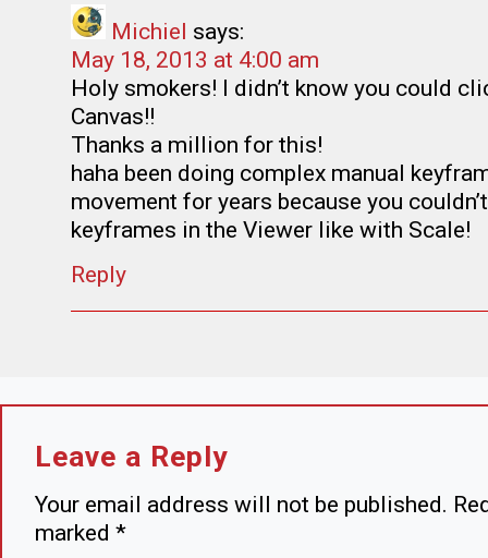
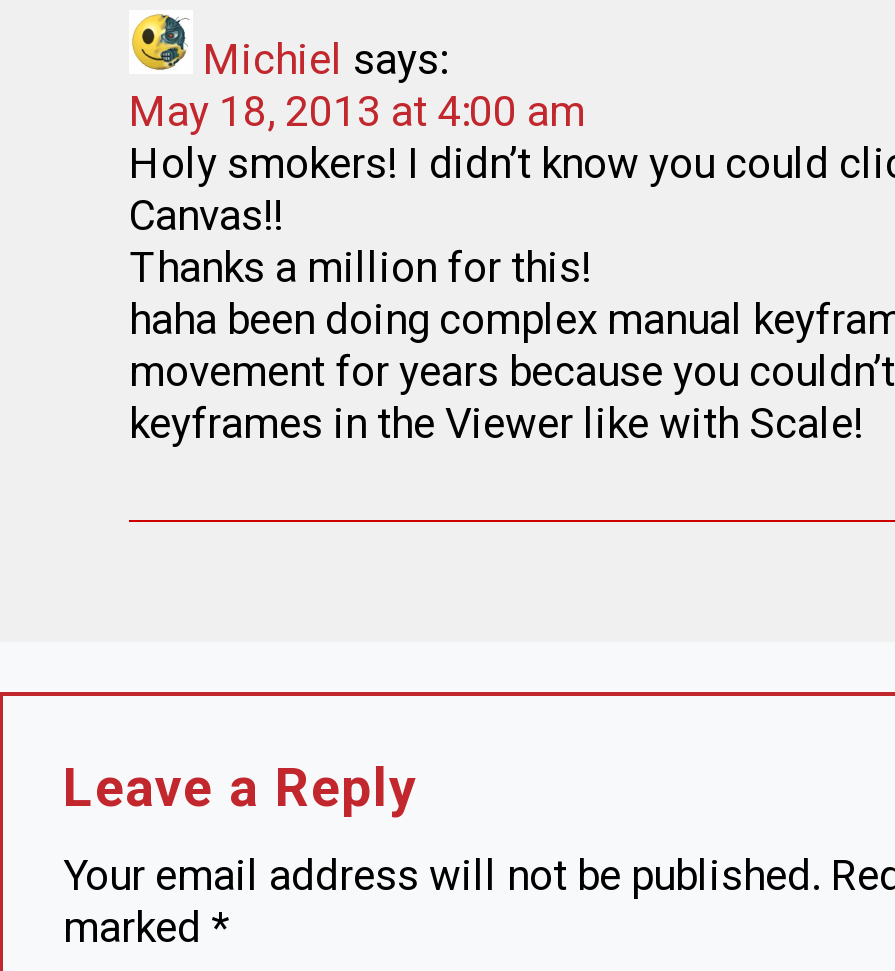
[71,260,126,287] Reply -> none

